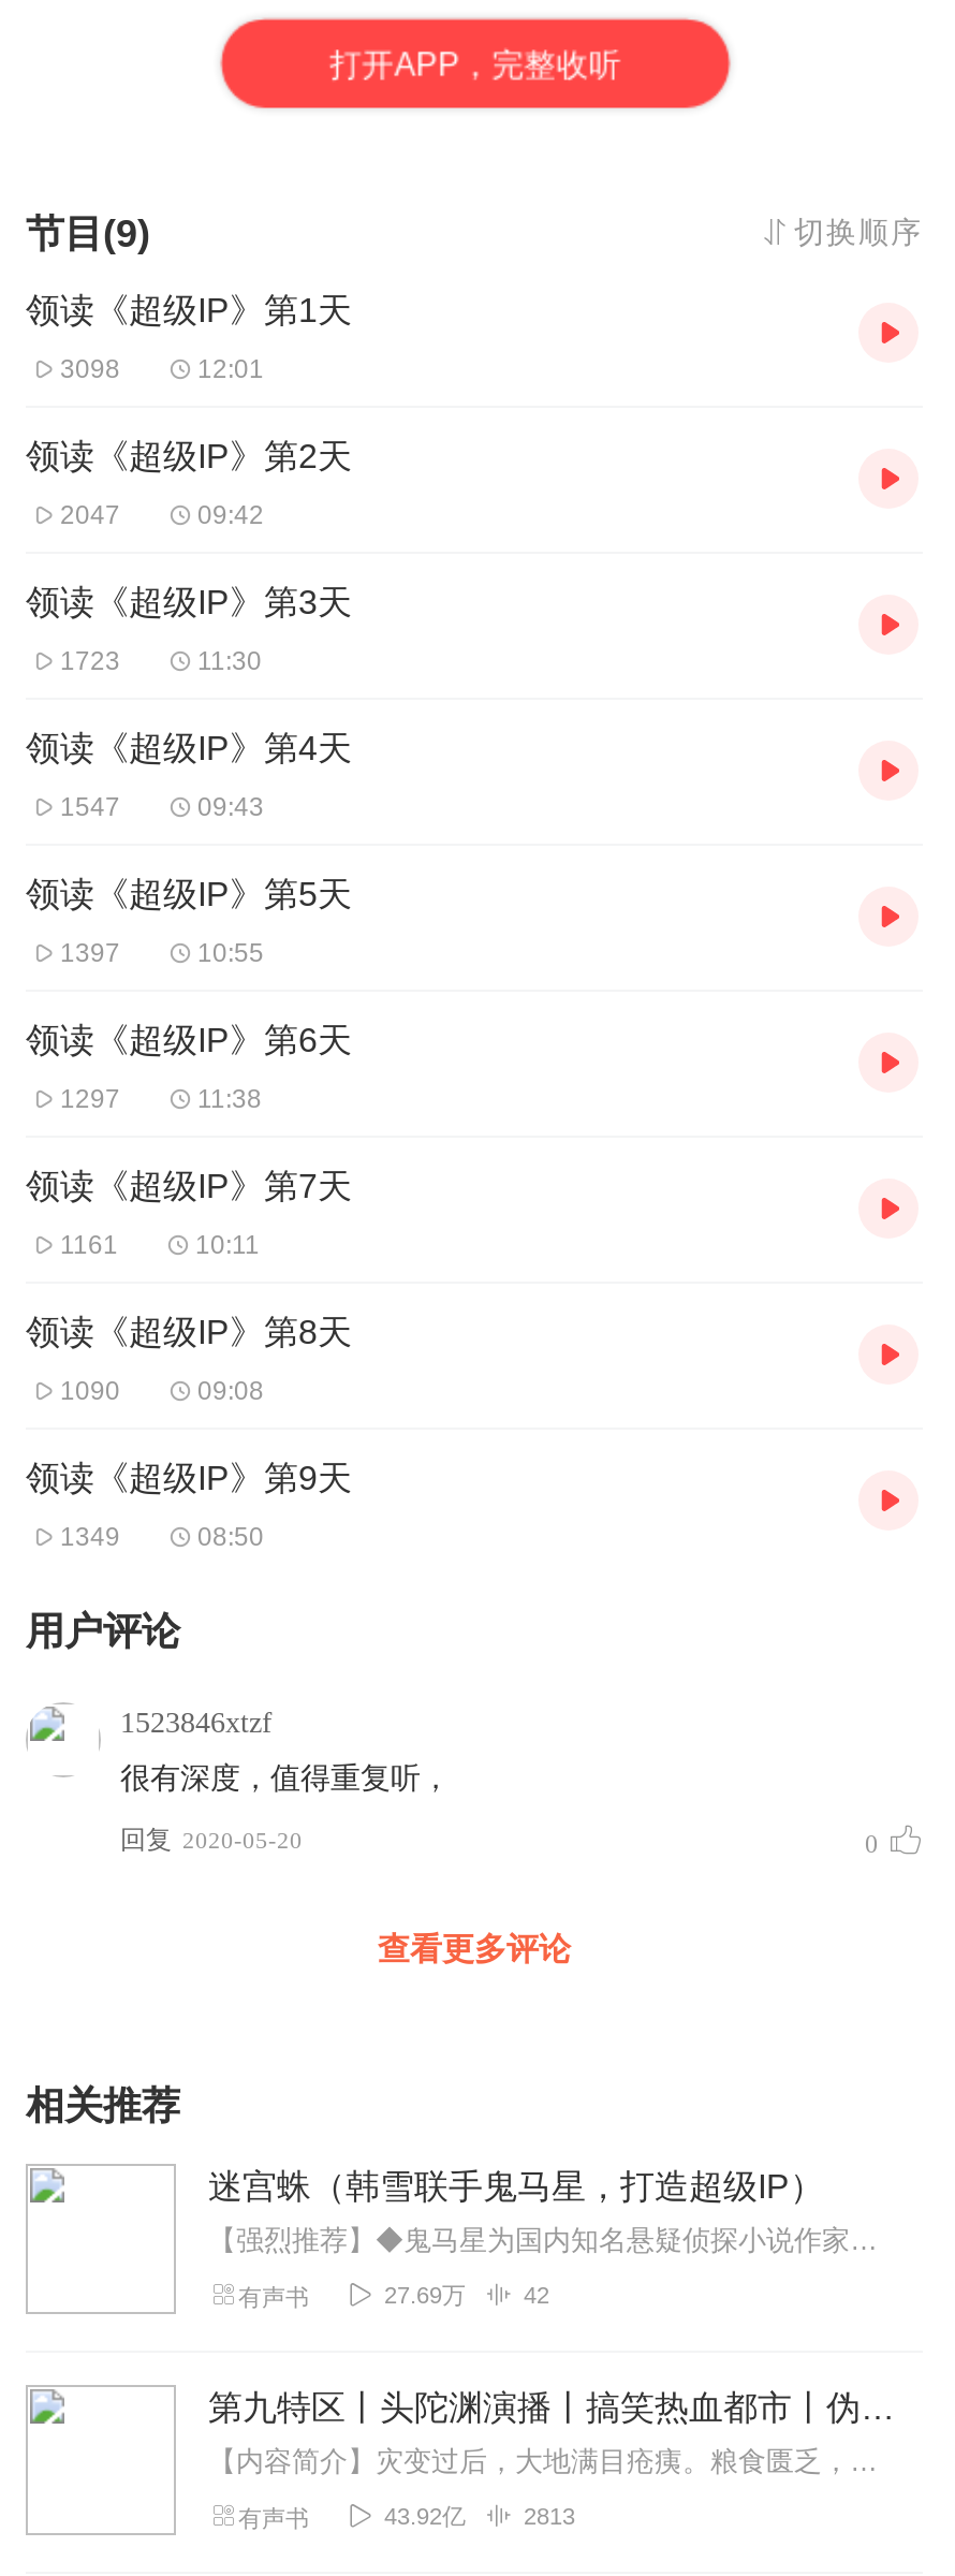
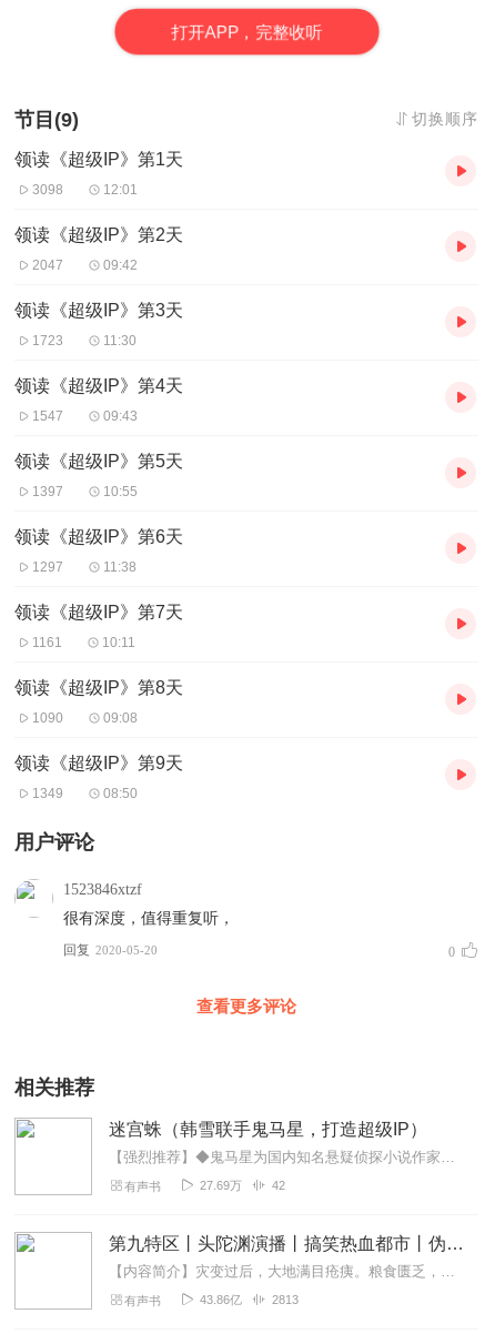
[384,2503,466,2529] 43.92亿 -> [200,1293,242,1306] 43.86亿

